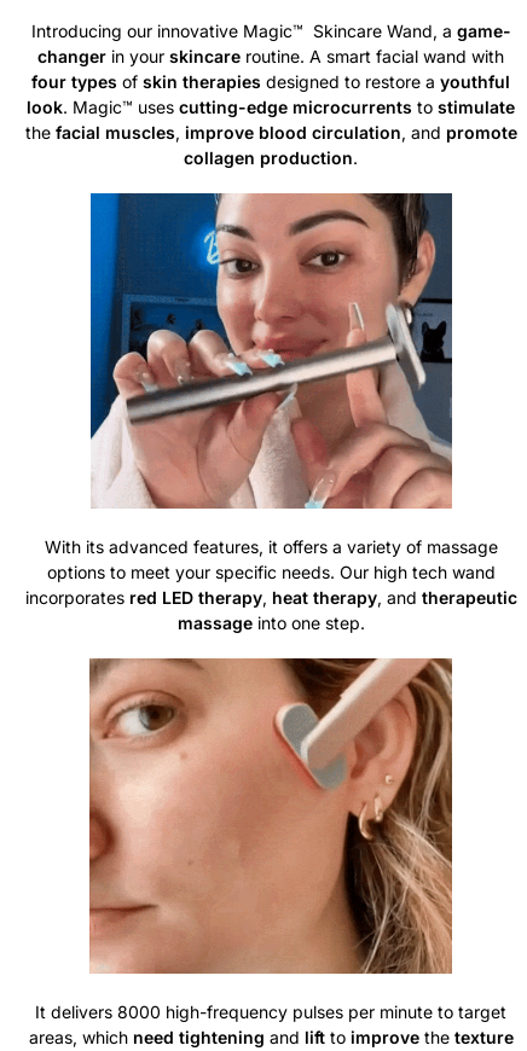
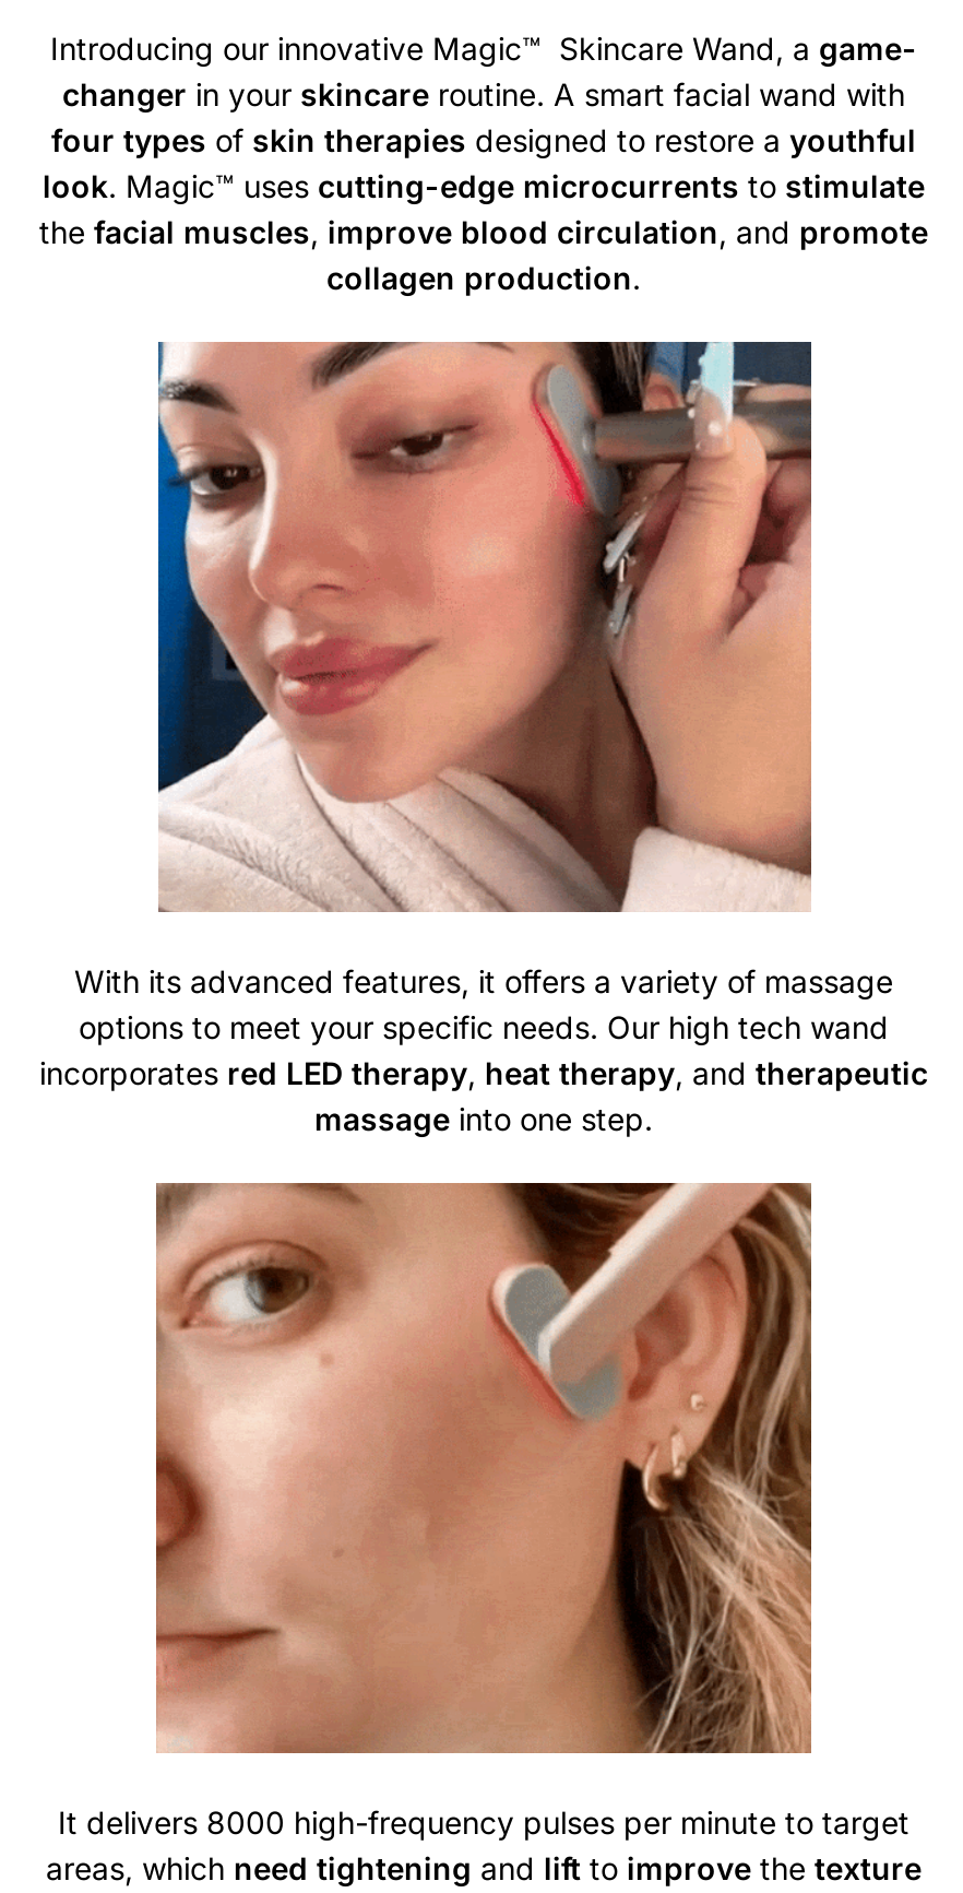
[89,192,453,510] [image] -> [158,340,813,914] [image]

